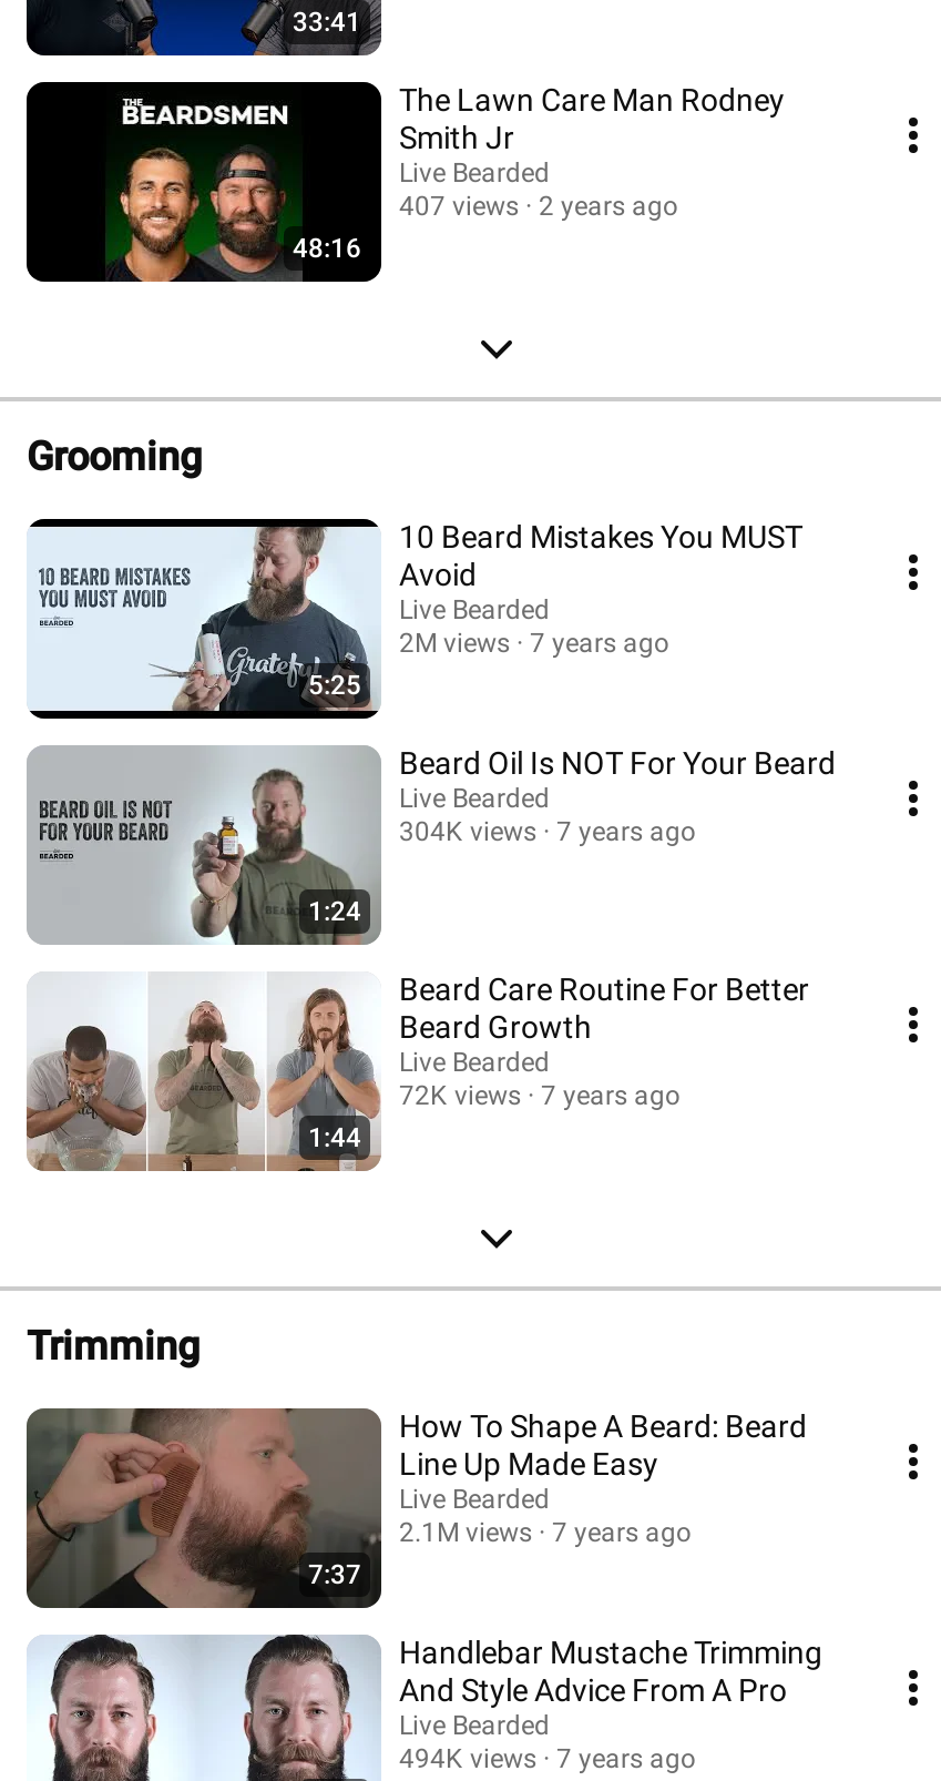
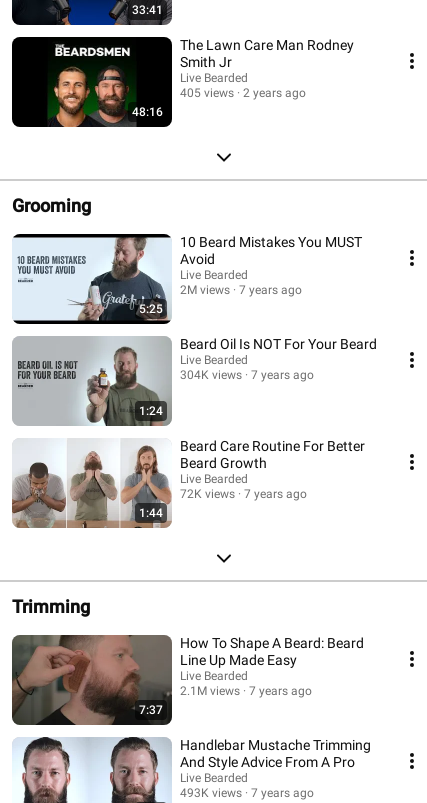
[399,191,678,222] 407 views 2 years ago -> [180,86,306,100] 405 views 2 years ago
[399,1743,696,1774] 494K views 7 years ago -> [180,786,314,800] 493K views 7 years ago

